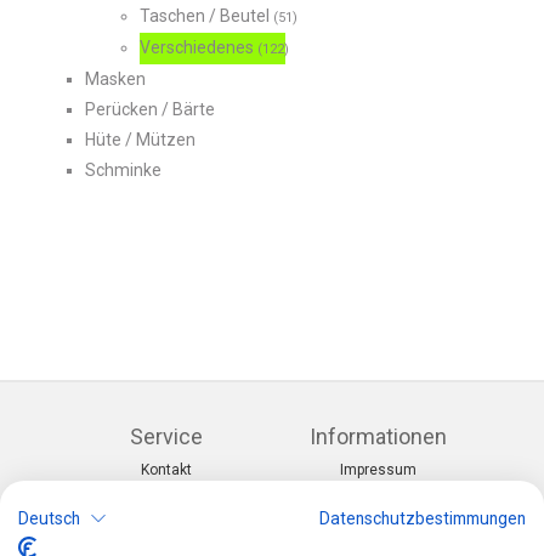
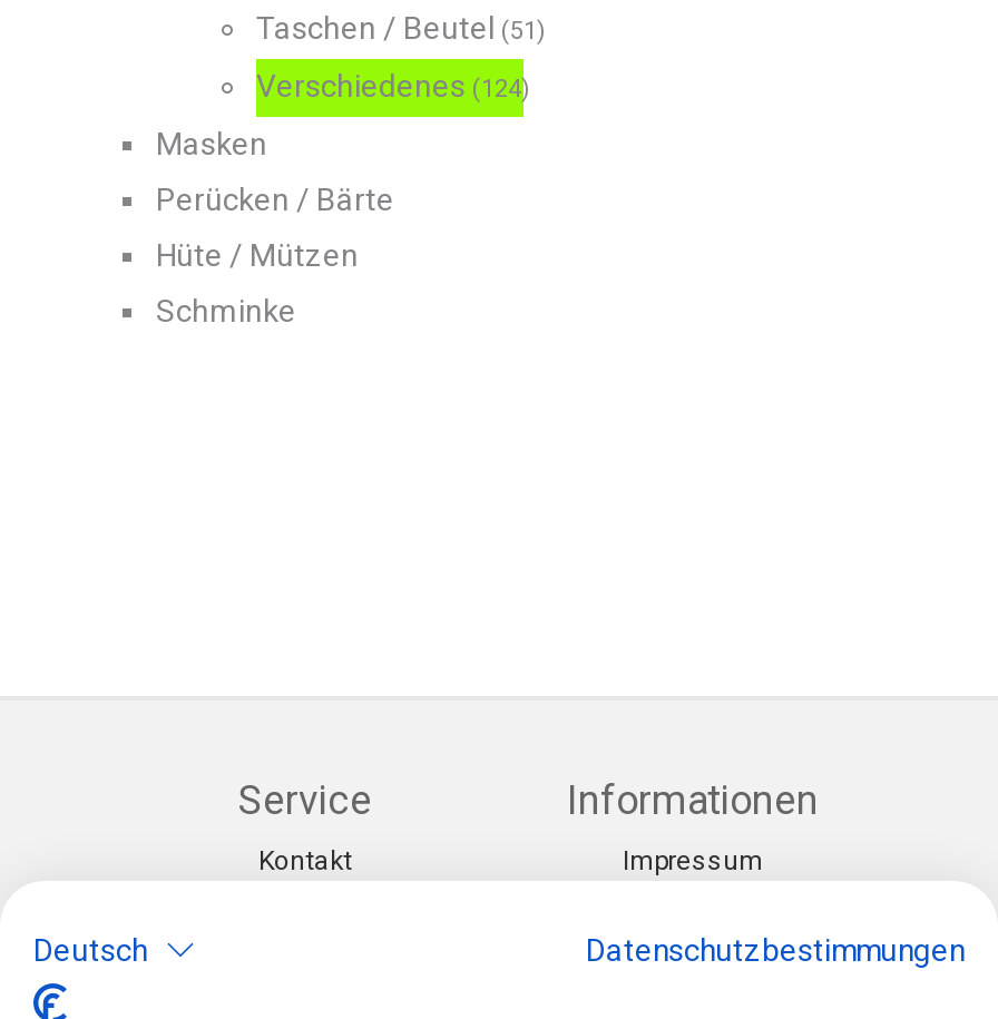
[140,38,289,58] Verschiedenes (122) -> [256,69,530,104] Verschiedenes (124)

